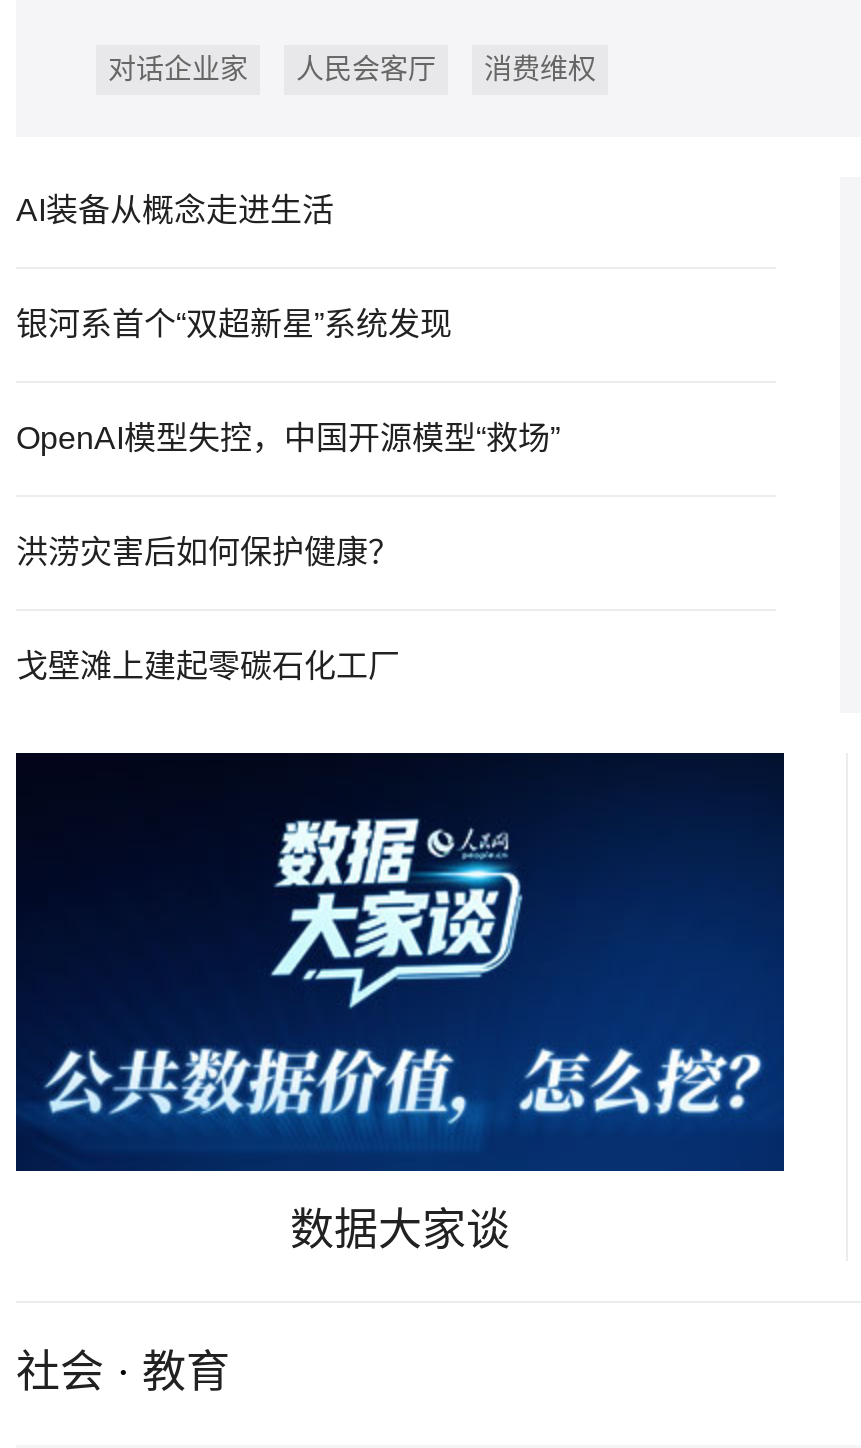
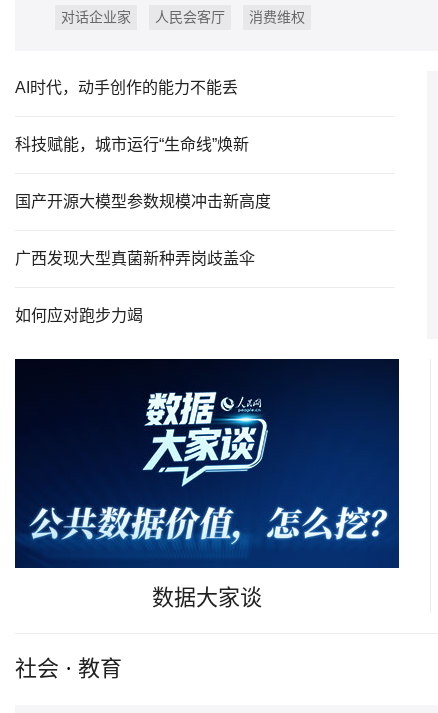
[16,193,334,227] AI装备从概念走进生活 -> [15,79,238,96] AI时代，动手创作的能力不能丢
[16,307,452,341] 银河系首个“双超新星”系统发现 -> [15,136,249,153] 科技赋能，城市运行“生命线”焕新
[16,421,560,455] OpenAI模型失控，中国开源模型“救场” -> [15,193,271,210] 国产开源大模型参数规模冲击新高度
[16,535,400,569] 洪涝灾害后如何保护健康？ -> [15,250,255,267] 广西发现大型真菌新种弄岗歧盖伞
[16,649,400,683] 戈壁滩上建起零碳石化工厂 -> [15,307,143,324] 如何应对跑步力竭

